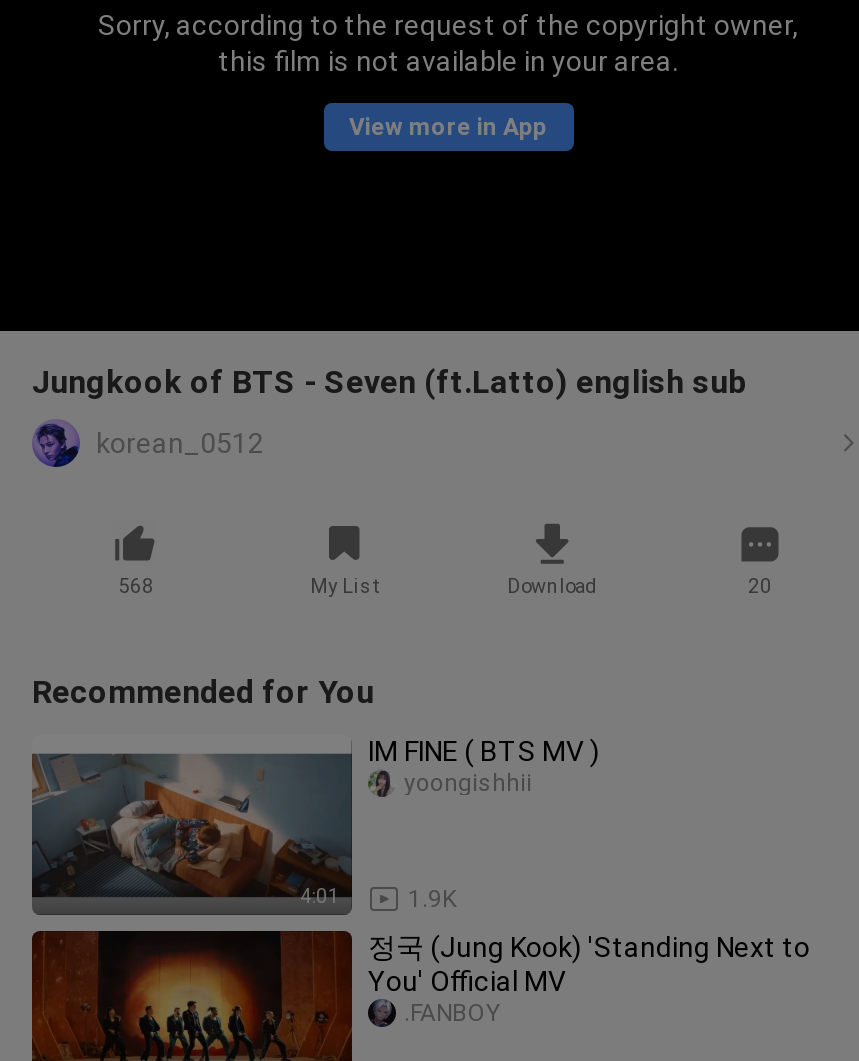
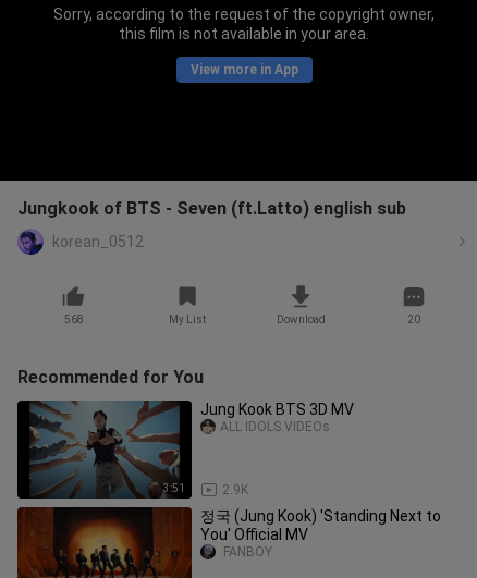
[30,735,354,915] [image] | 4:01 -> [16,399,193,499] [image] | 3:51
[368,735,600,767] IM FINE ( BTS MV ) -> [200,401,354,418] Jung Kook BTS 3D MV
[404,769,532,797] yoongishhii -> [220,419,330,434] ALL IDOLS VIDEOs
[408,885,456,913] 1.9K -> [222,482,248,497] 2.9K

